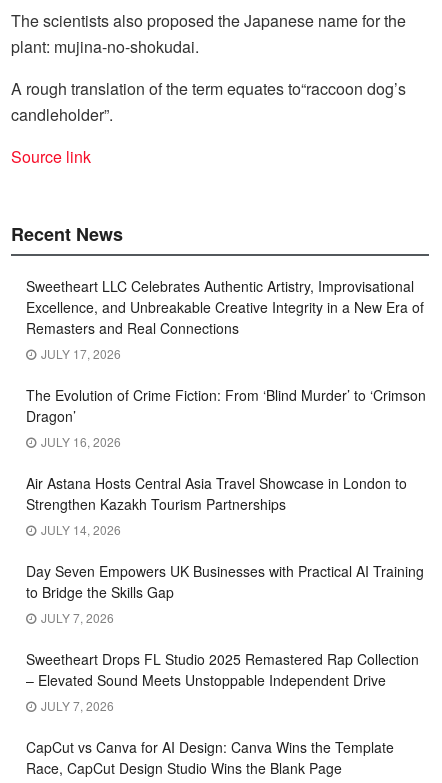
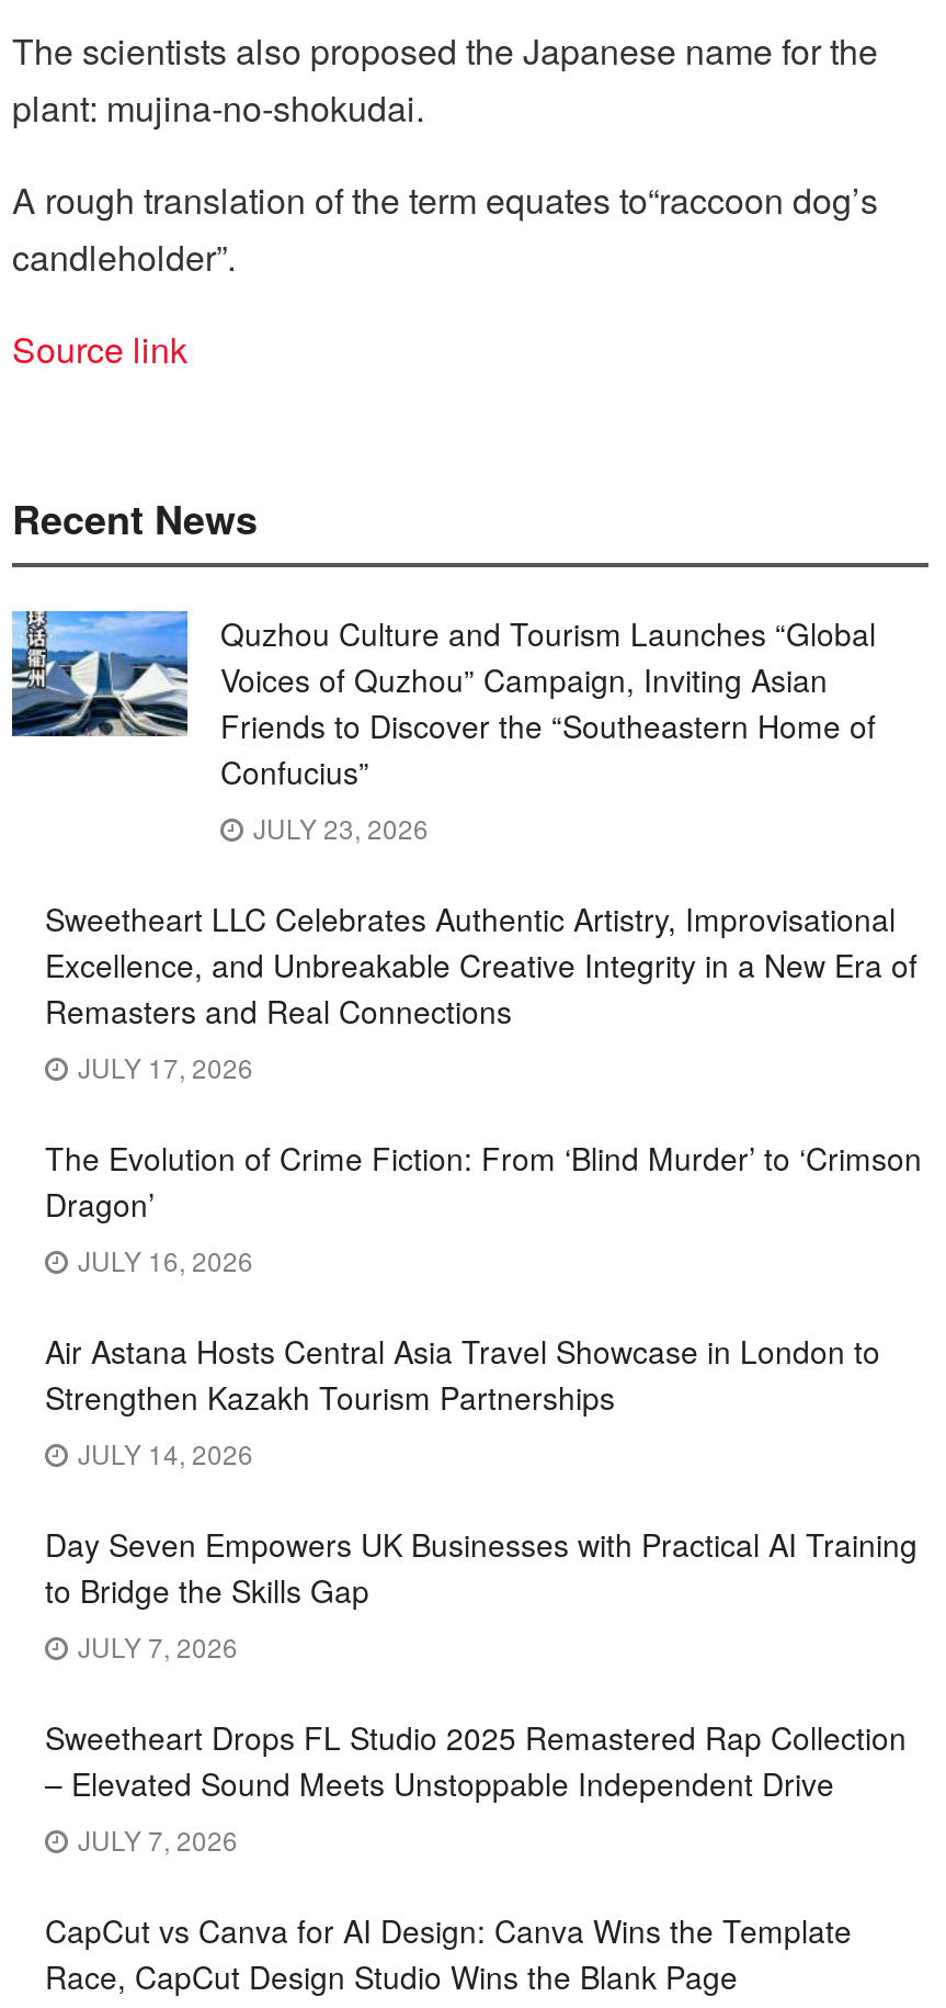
none -> [10,609,876,846] [image] | Quzhou Culture and Tourism Launches “Global | Voices of Quzhou” Campaign, Inviting Asian | Friends to Discover the “Southeastern Home of | Confucius” | JULY 23, 2026

